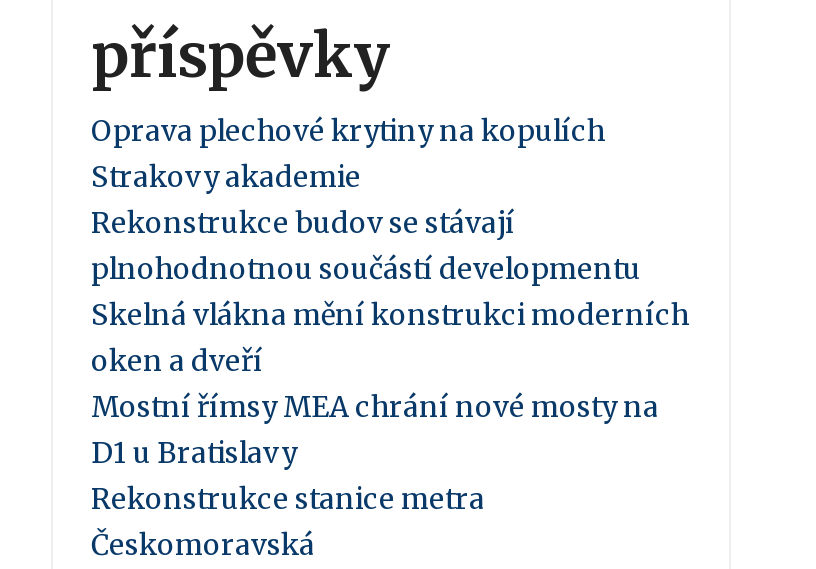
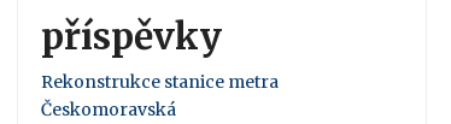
[91,112,689,470] Oprava plechové krytiny na kopulích | Strakovy akademie | Rekonstrukce budov se stávají | plnohodnotnou součástí developmentu | Skelná vlákna mění konstrukci moderních | oken a dveří | Mostní římsy MEA chrání nové mosty na | D1 u Bratislavy -> none

